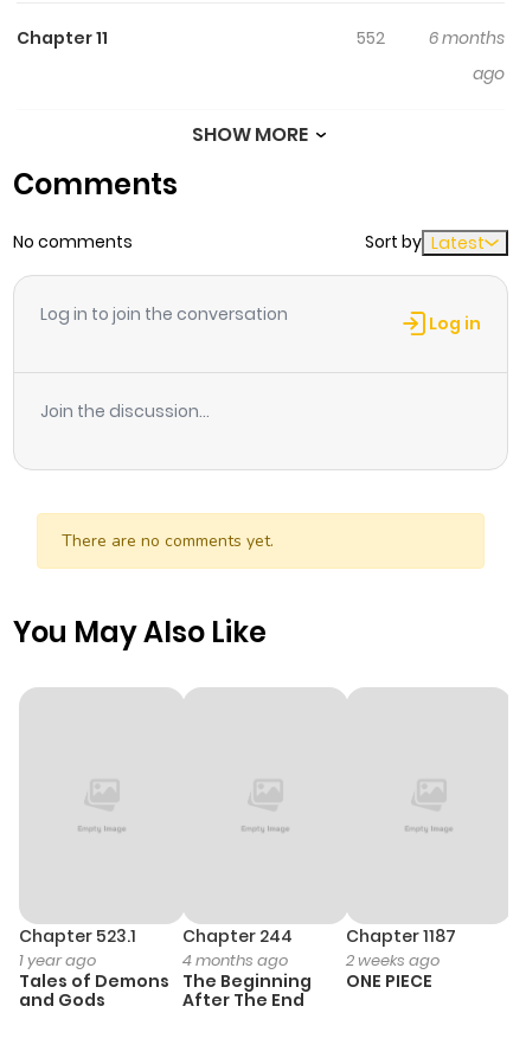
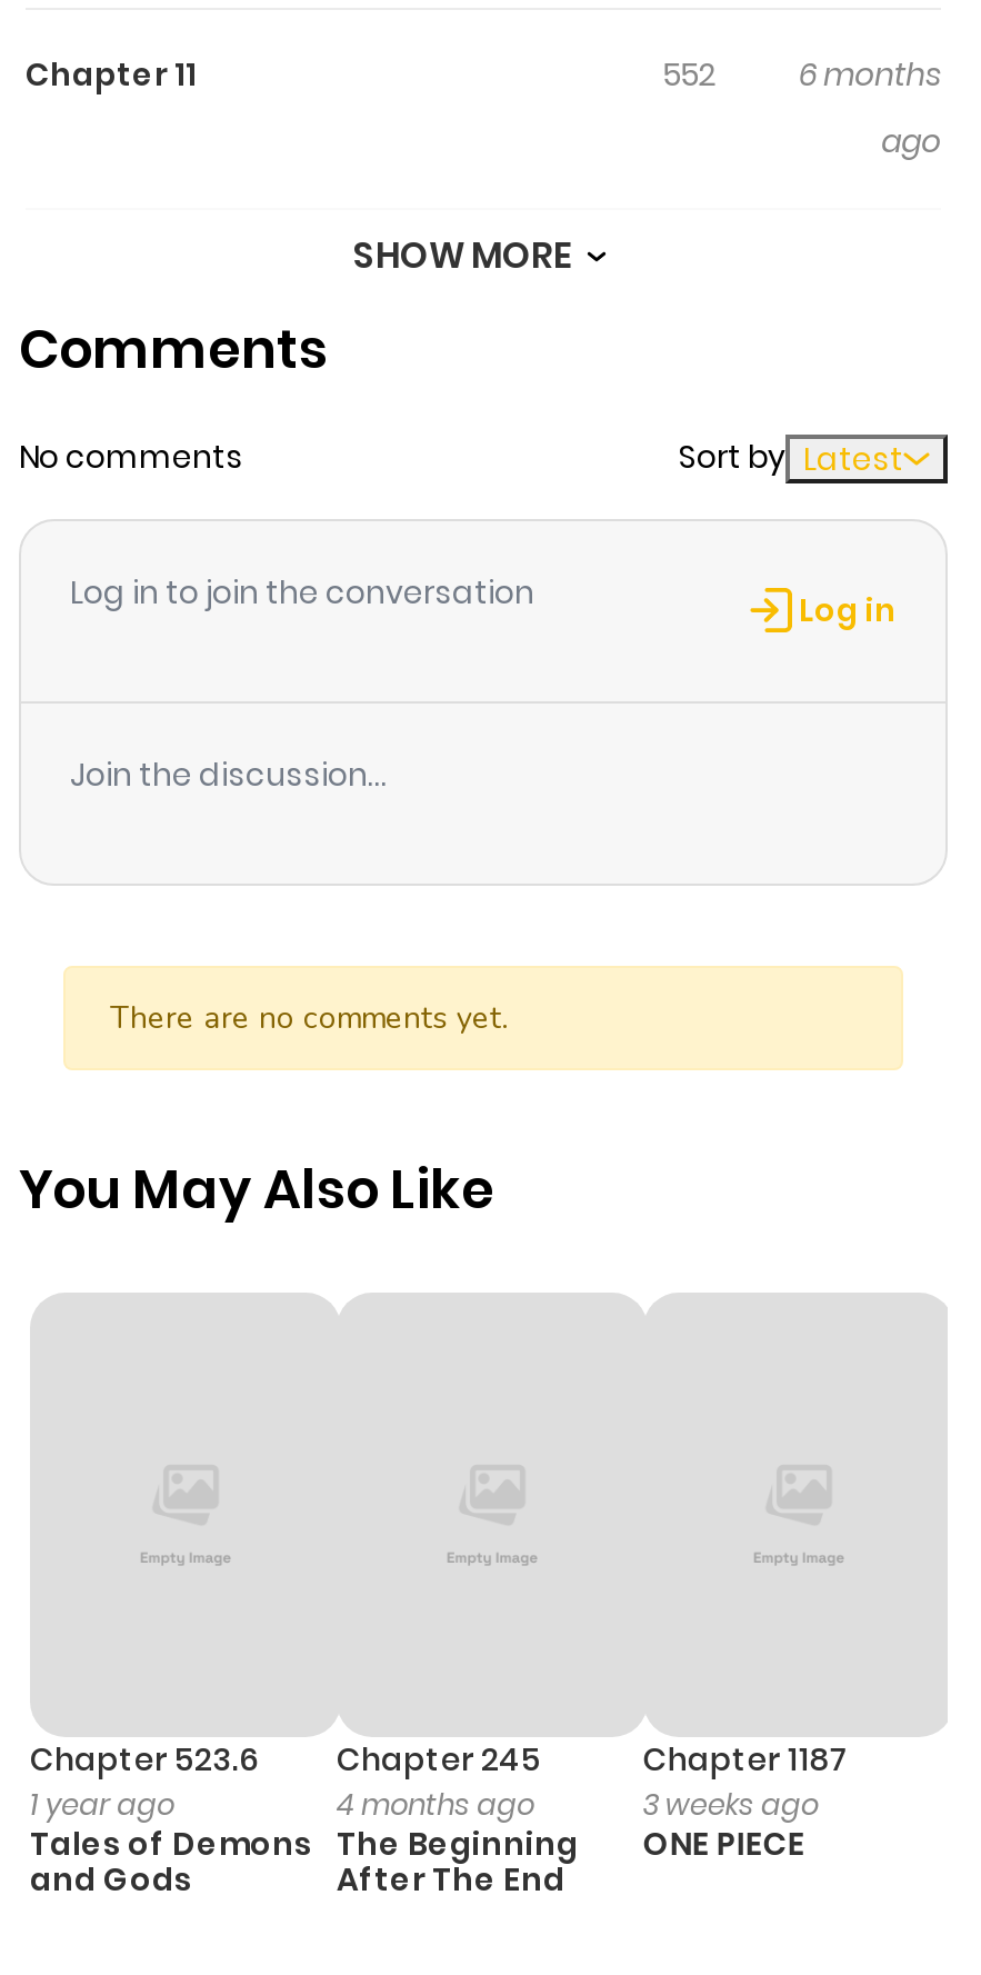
[19,924,136,948] Chapter 523.1 -> [30,1736,259,1781] Chapter 523.6
[182,924,292,948] Chapter 244 -> [336,1736,541,1781] Chapter 245
[346,949,439,971] 2 weeks ago -> [643,1783,819,1825] 3 weeks ago

